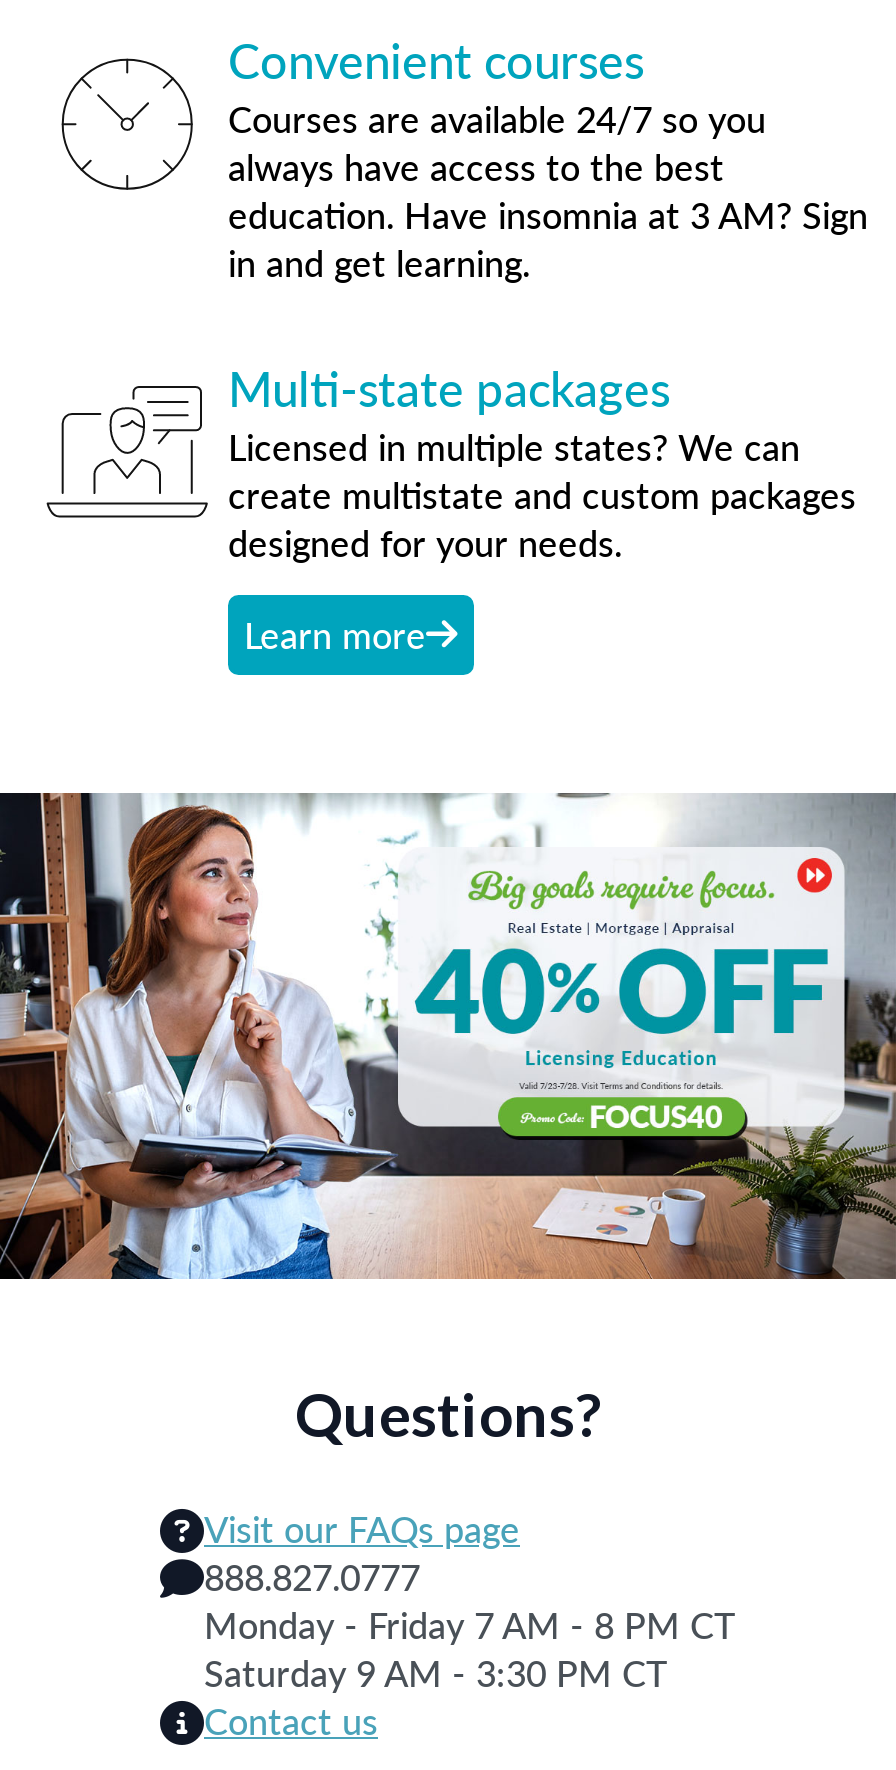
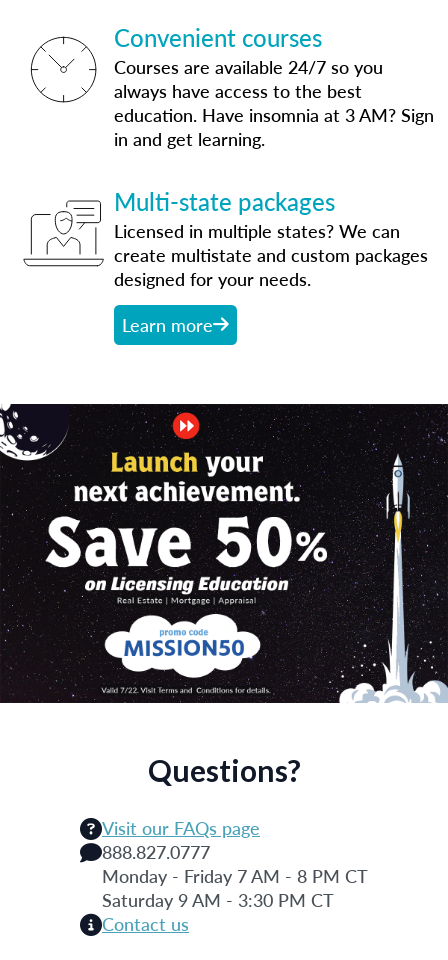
[6,791,890,1281] [image] -> [3,403,445,704] [image]

